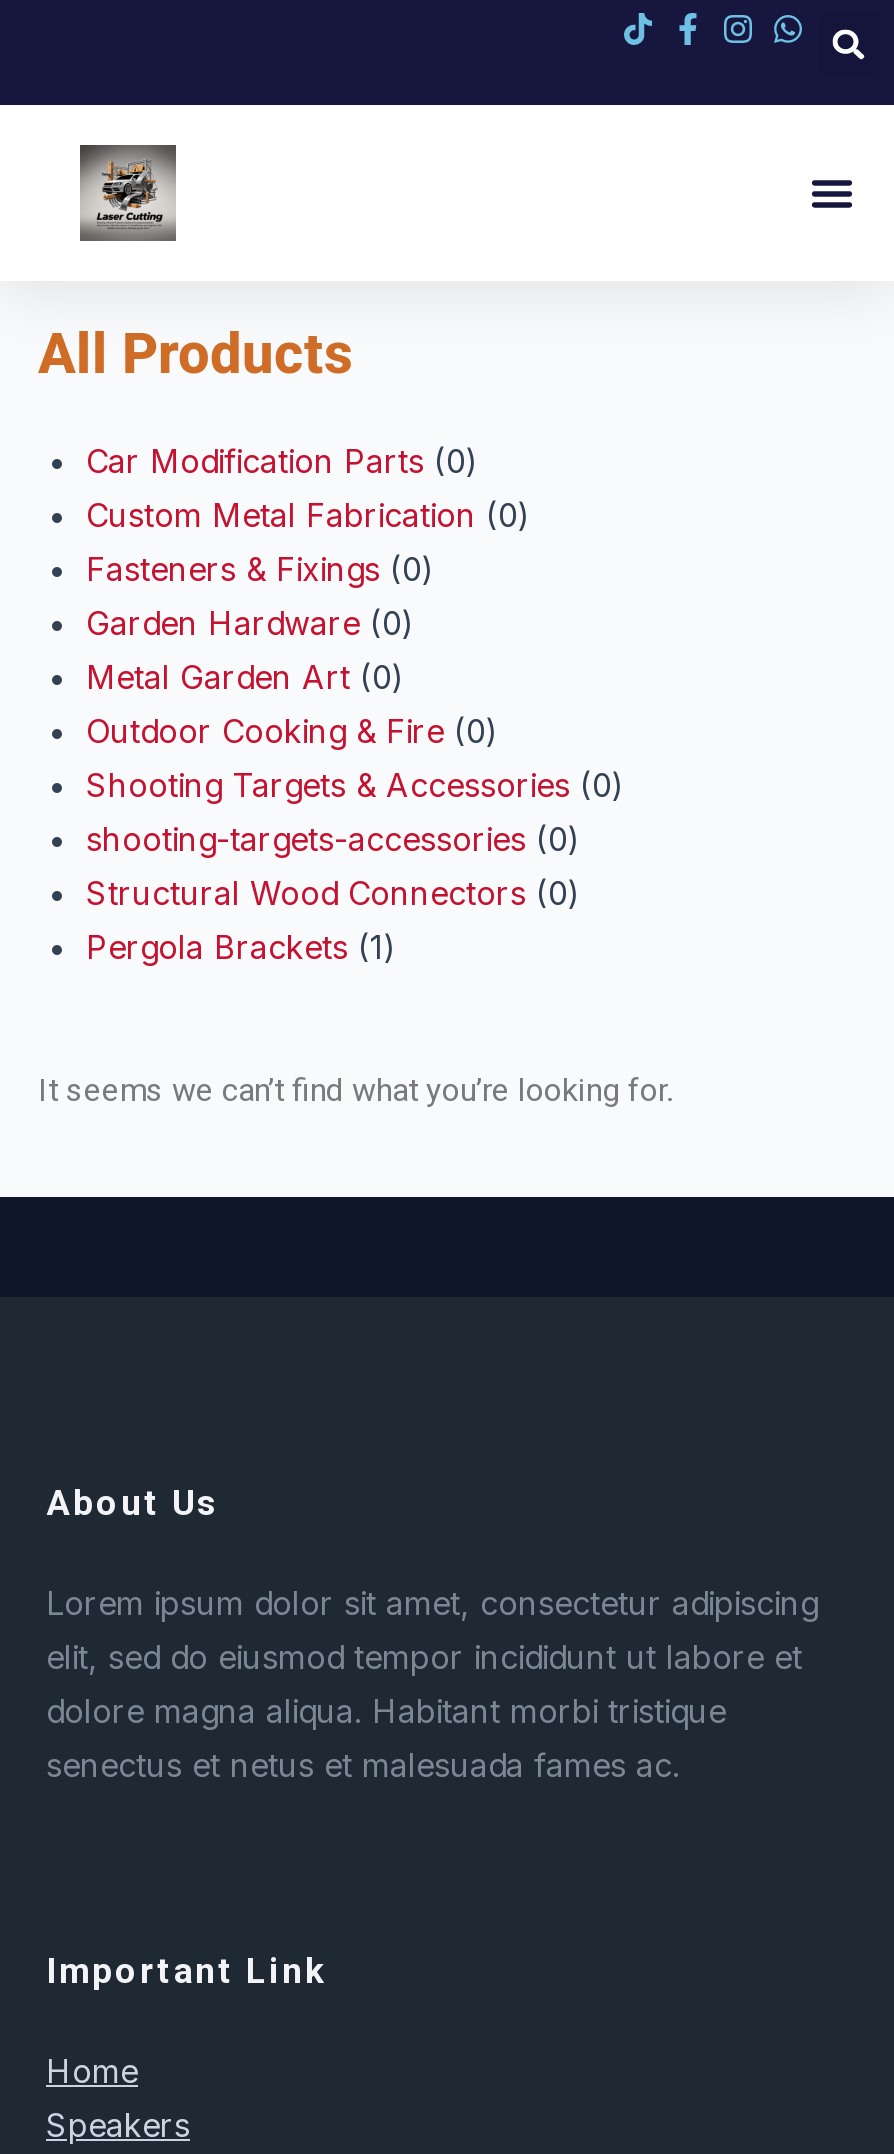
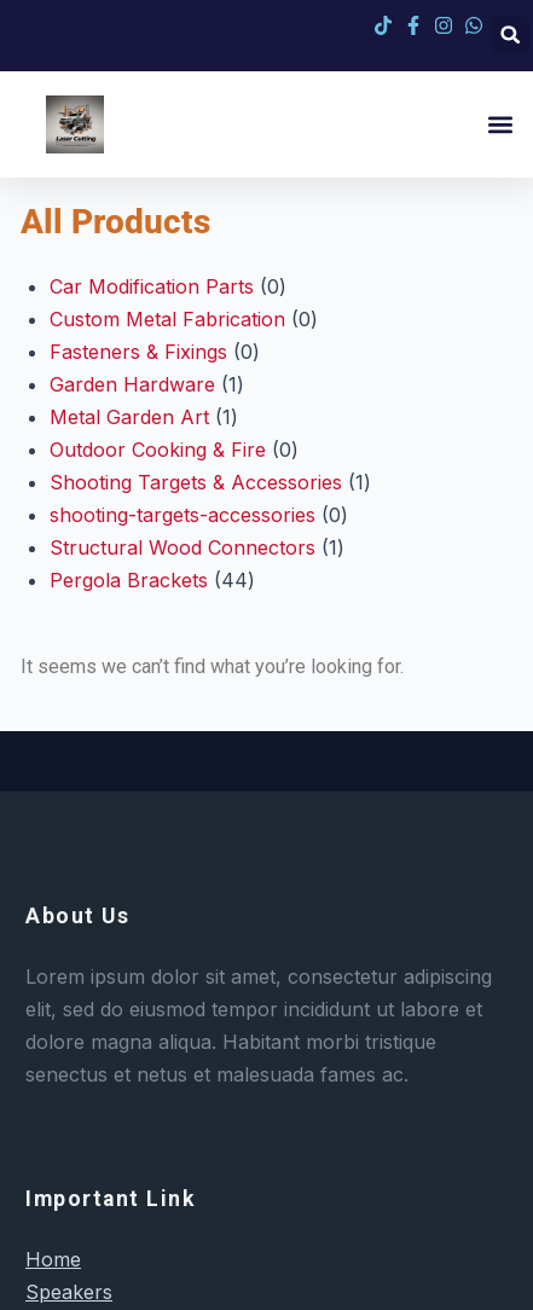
[86,603,402,643] Garden Hardware 0 -> [50,372,237,396] Garden Hardware 1
[86,657,392,697] Metal Garden Art 0 -> [50,405,231,429] Metal Garden Art 1
[86,765,612,805] Shooting Targets & Accessories 0 -> [50,470,364,494] Shooting Targets & Accessories 1
[86,873,568,913] Structural Wood Connectors 0 -> [50,535,337,560] Structural Wood Connectors 1
[86,927,384,967] Pergola Brackets 1 -> [50,568,248,592] Pergola Brackets 44

